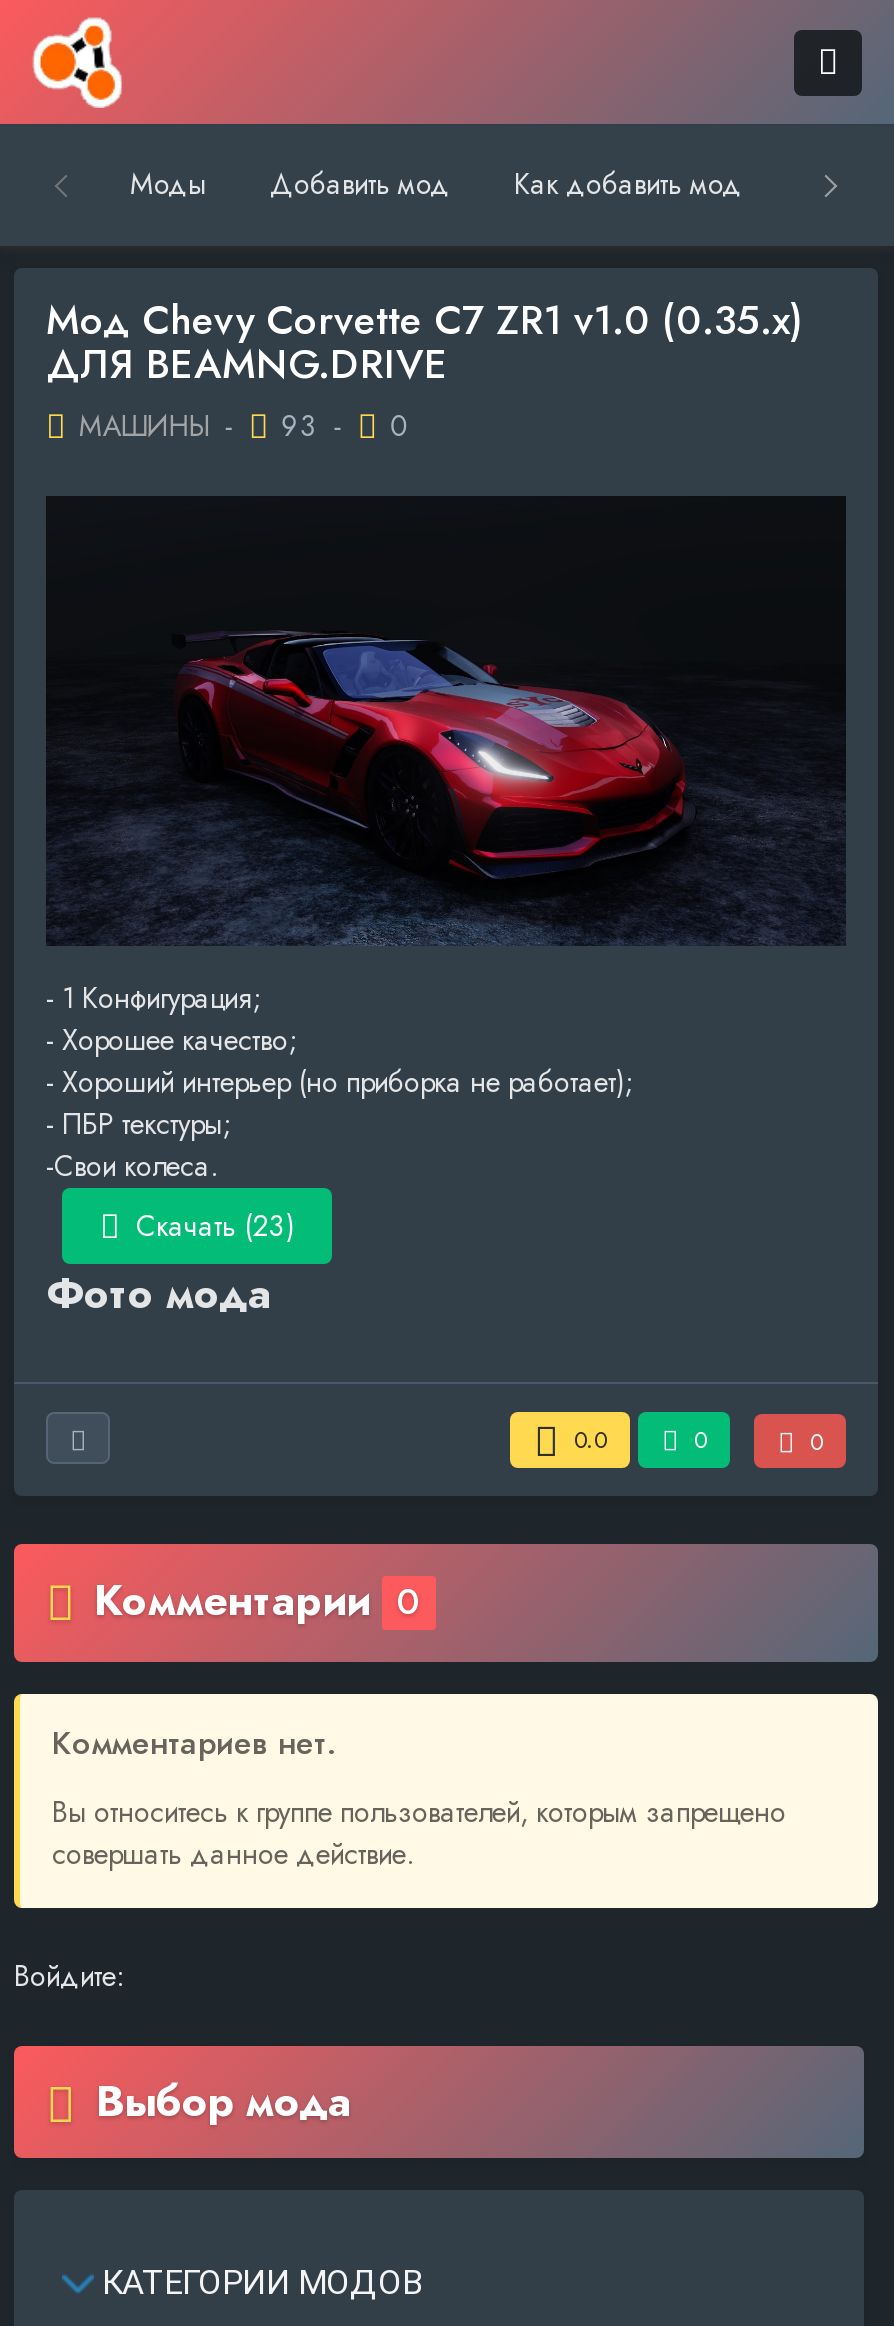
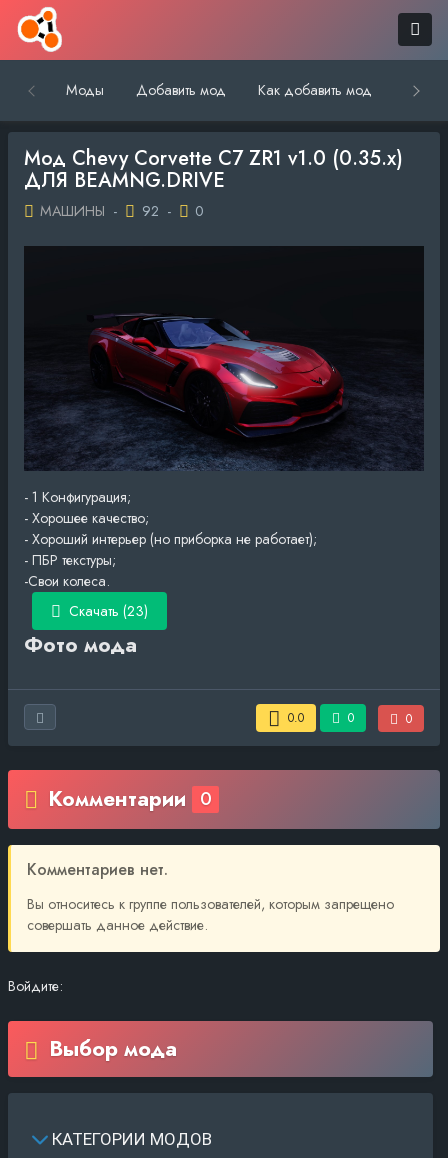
[71,406,408,446] МАШИНЫ - 93 - 0 -> [36,201,204,221] МАШИНЫ - 92 - 0

